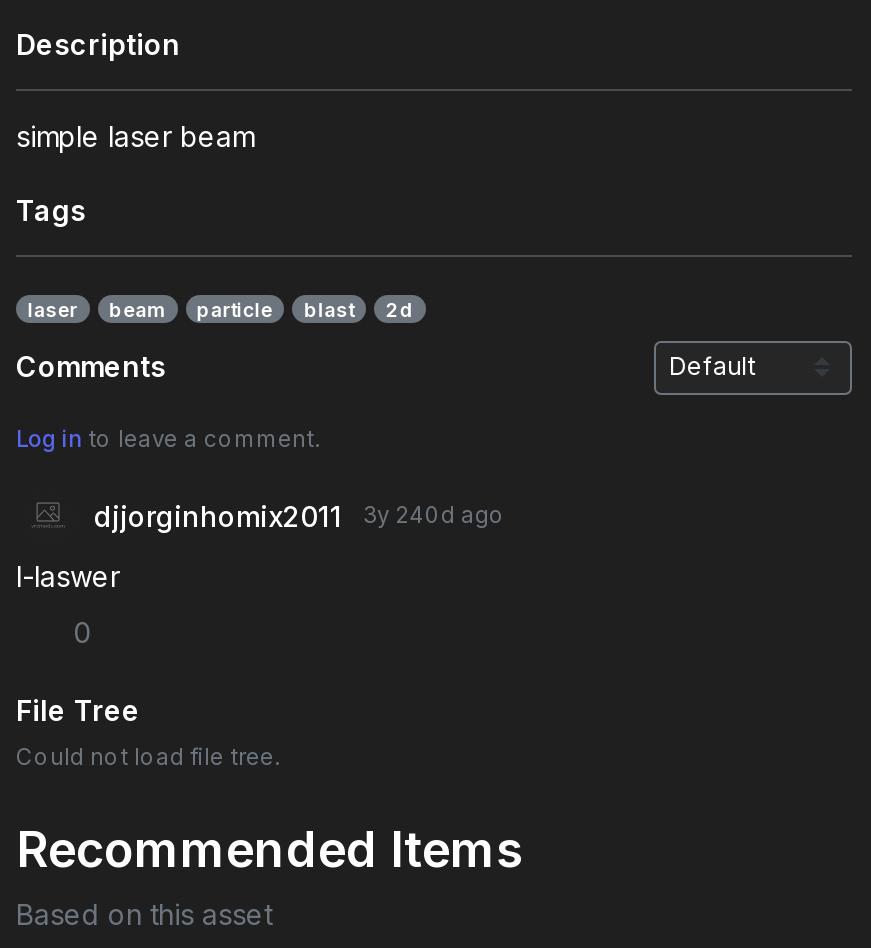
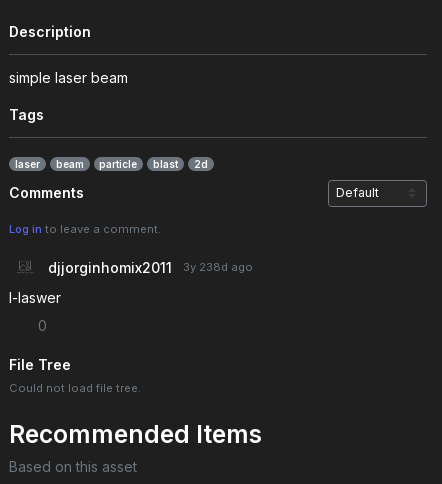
[94,498,505,532] djjorginhomix2011 3y 240d ago -> [48,259,252,276] djjorginhomix2011 3y 238d ago

